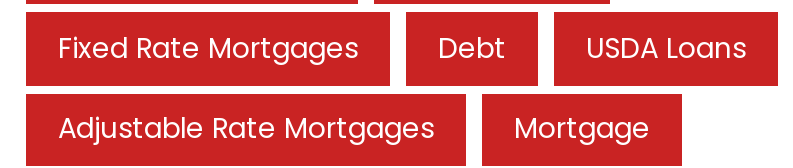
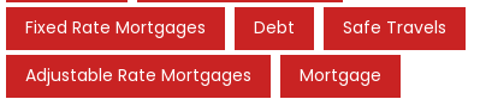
[586,28,746,68] USDA Loans -> [343,16,446,39] Safe Travels

